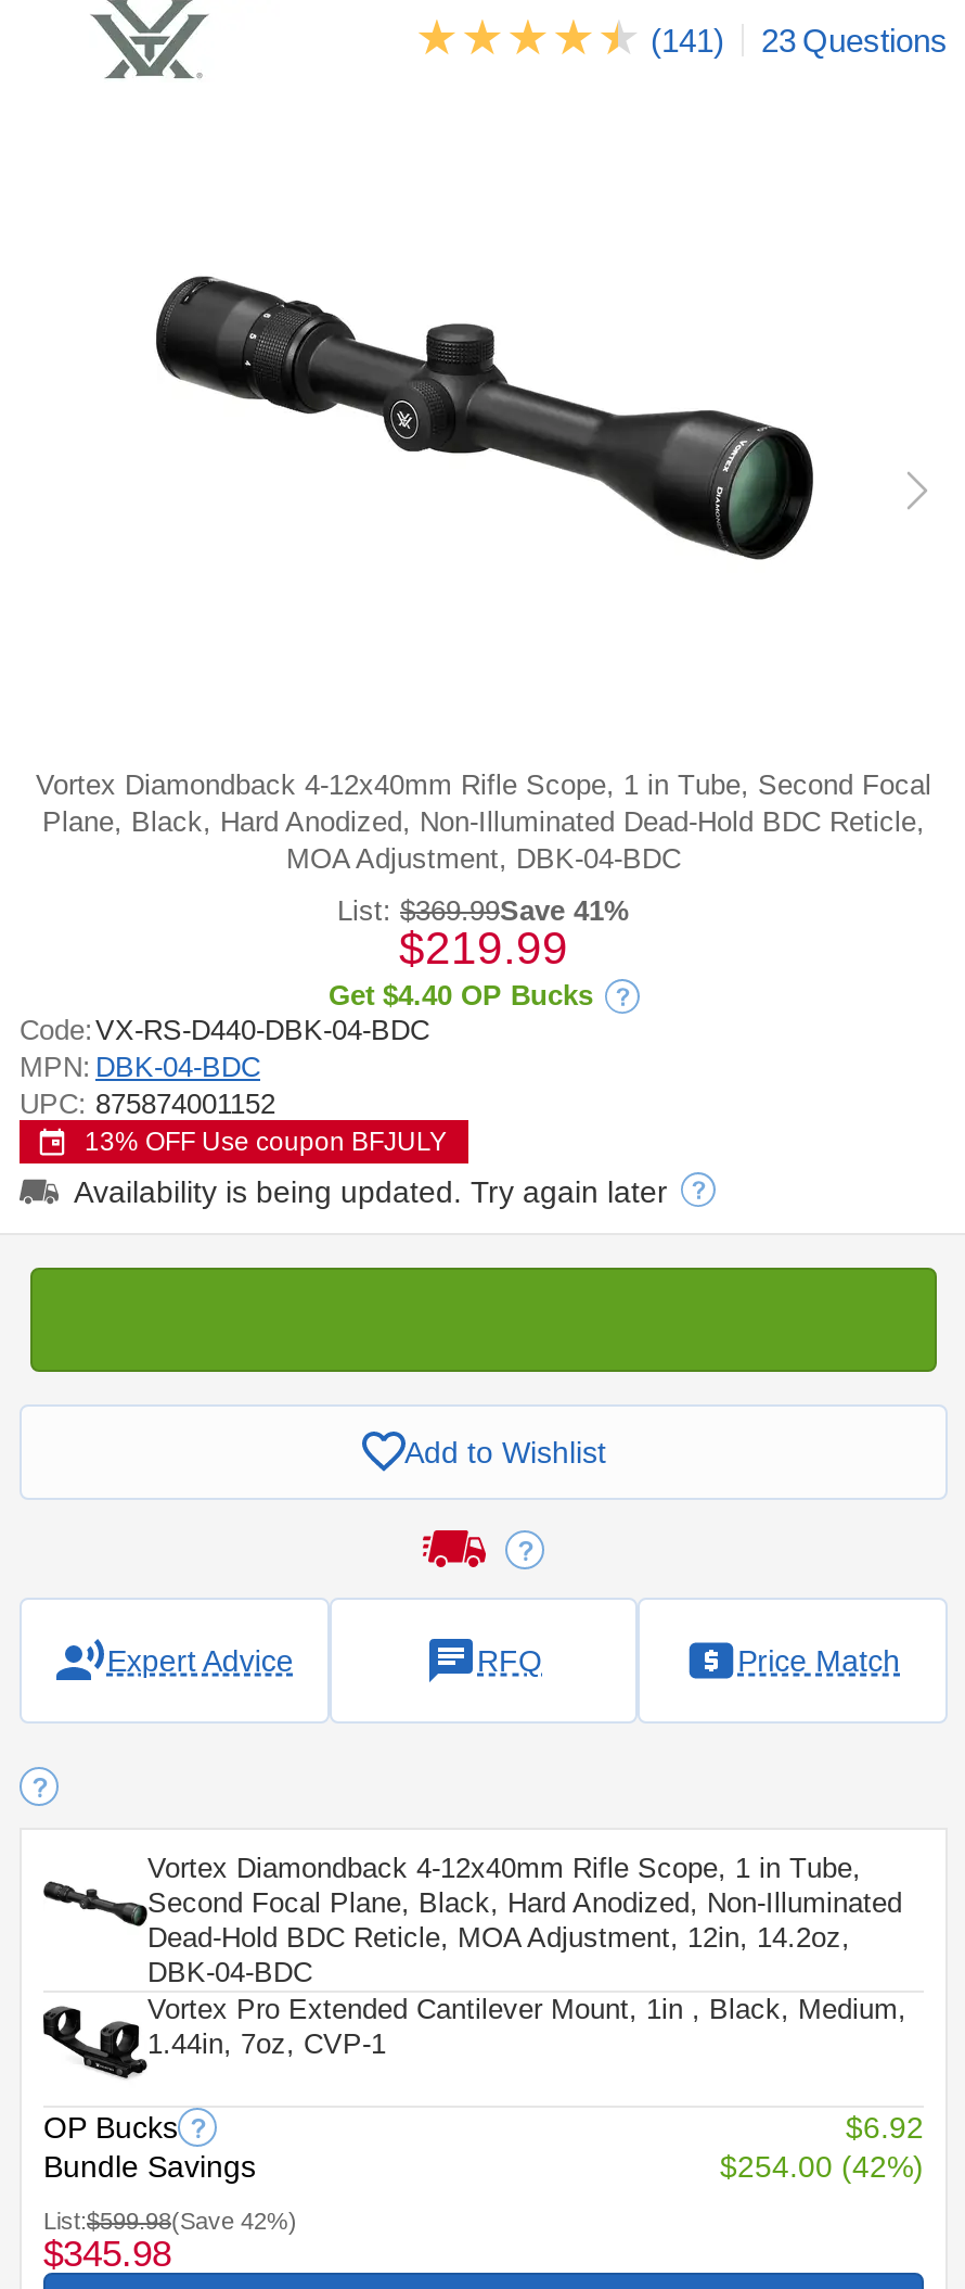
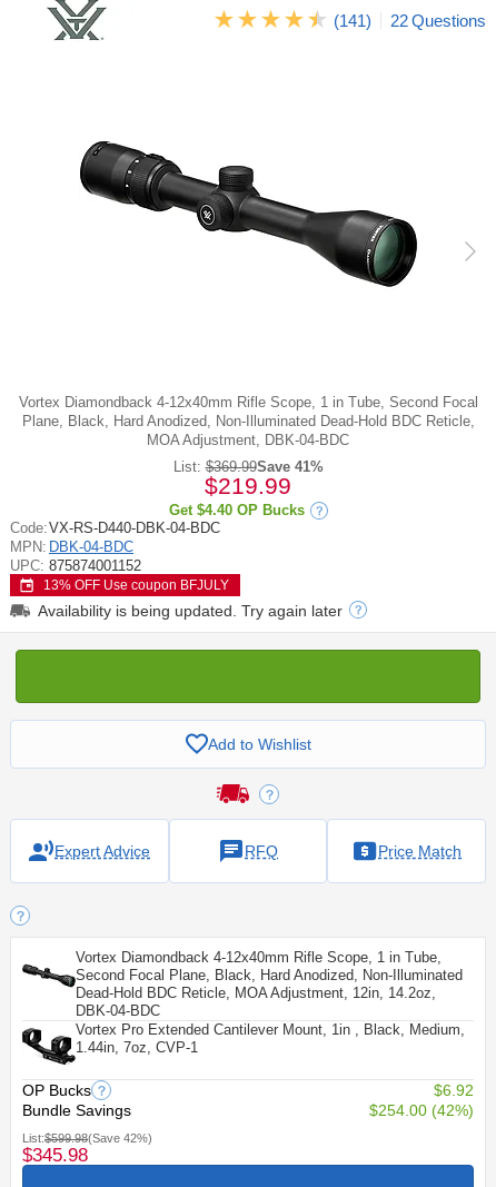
[651,21,948,58] (141) 23 Questions -> [334,11,486,29] (141) 22 Questions

